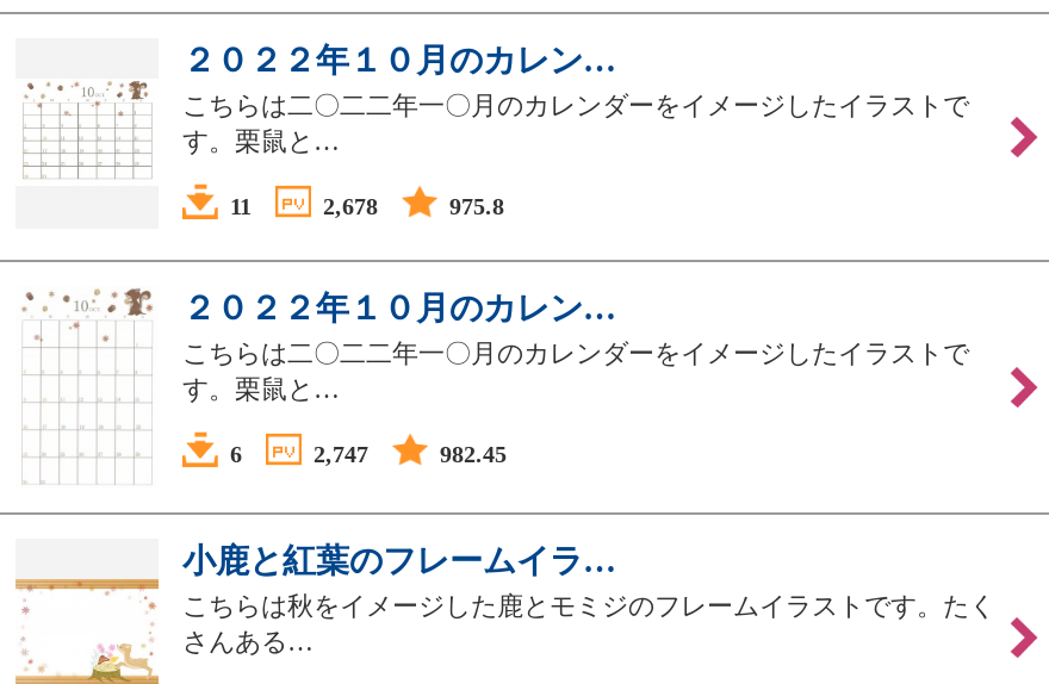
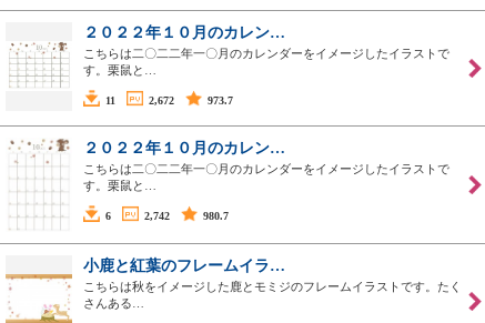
[323,194,378,220] 2,678 -> [149,95,174,107] 2,672
[449,194,504,220] 975.8 -> [208,95,233,107] 973.7
[314,441,368,468] 2,747 -> [144,210,170,222] 2,742
[440,441,507,468] 982.45 -> [203,210,229,222] 980.7

